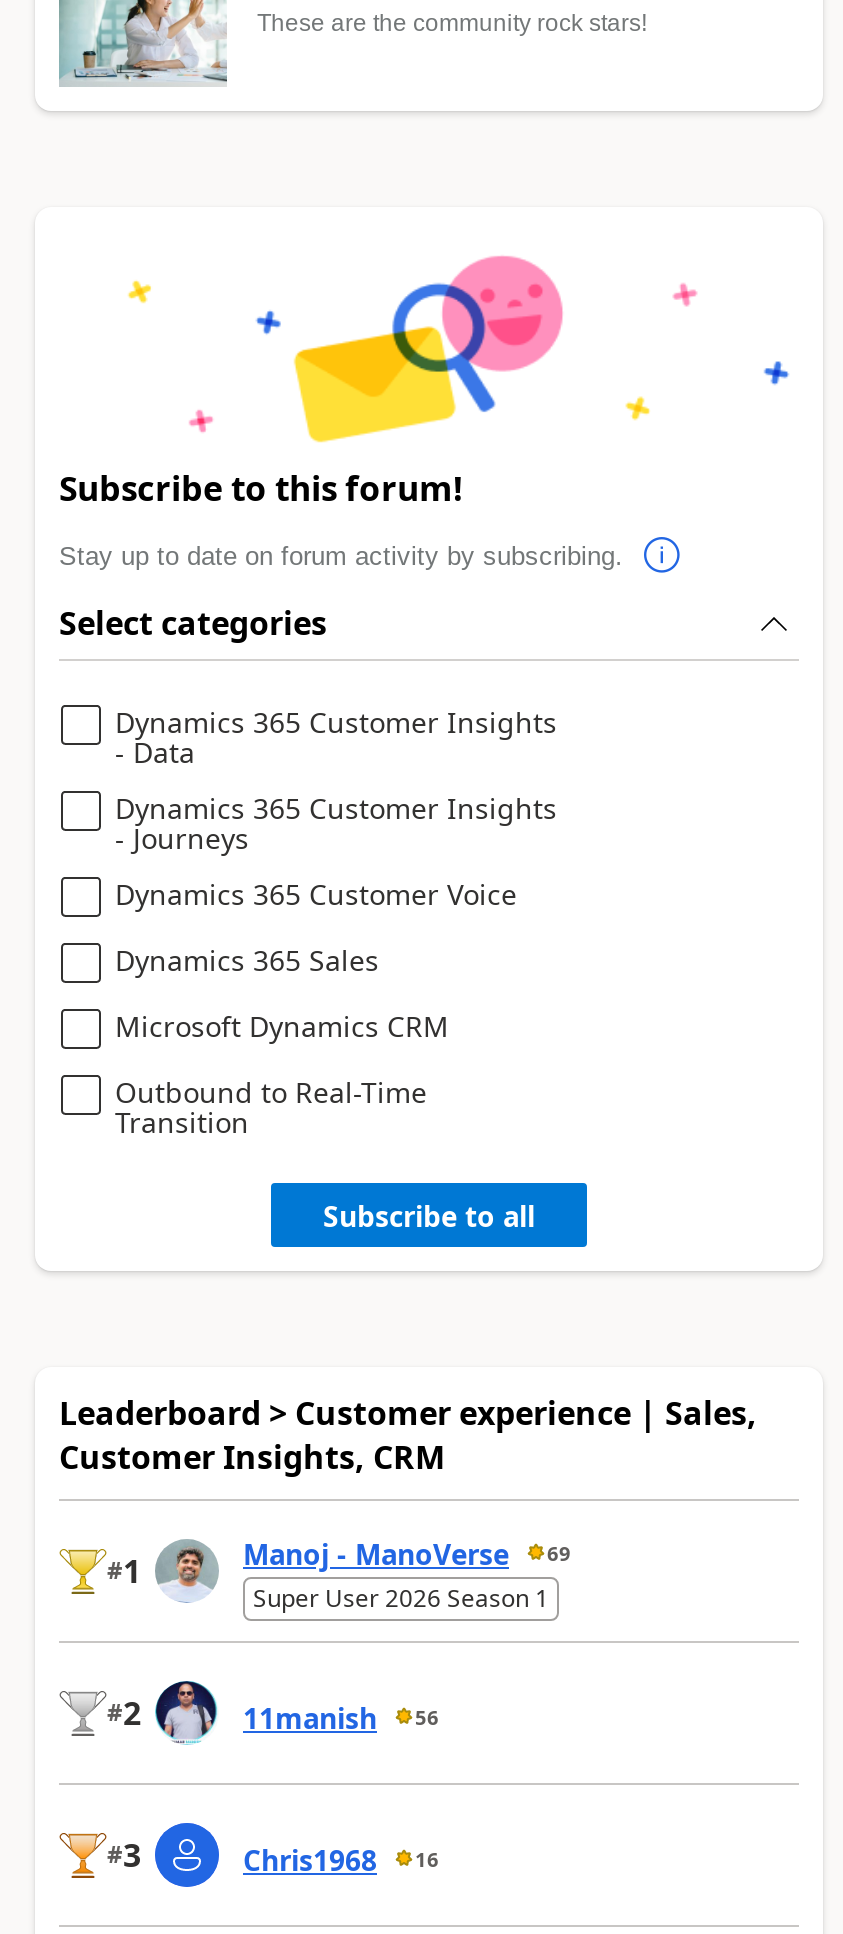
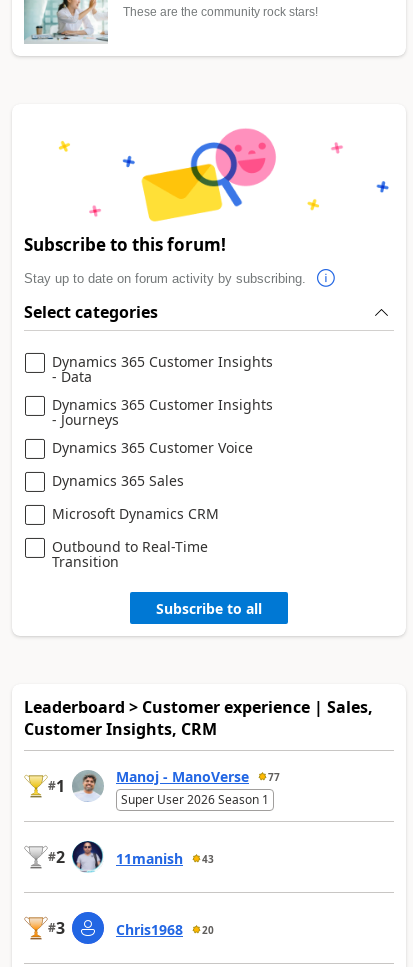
[243,1534,571,1572] Manoj - ManoVerse 69 -> [116,767,280,786] Manoj - ManoVerse 77
[243,1698,439,1736] 11manish 56 -> [116,849,214,868] 11manish 43
[243,1840,439,1878] Chris1968 16 -> [116,920,214,939] Chris1968 20

